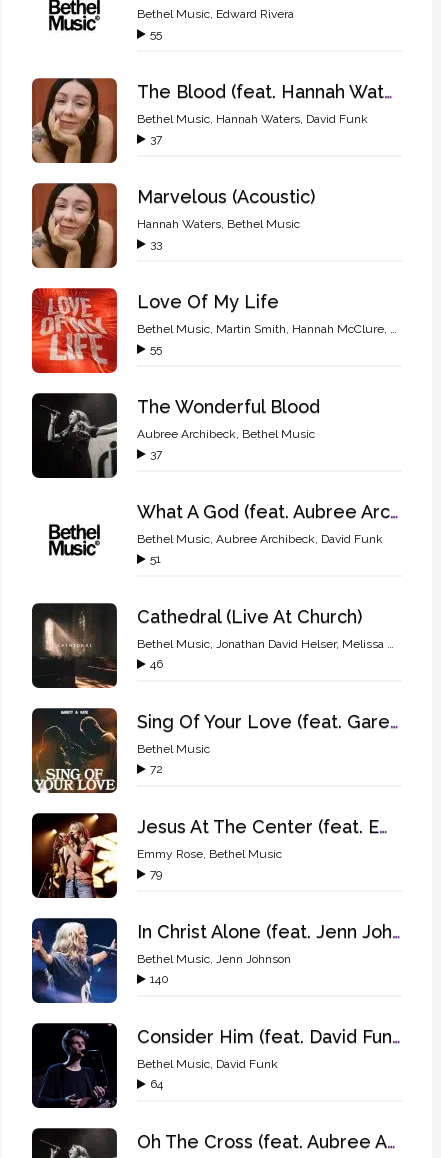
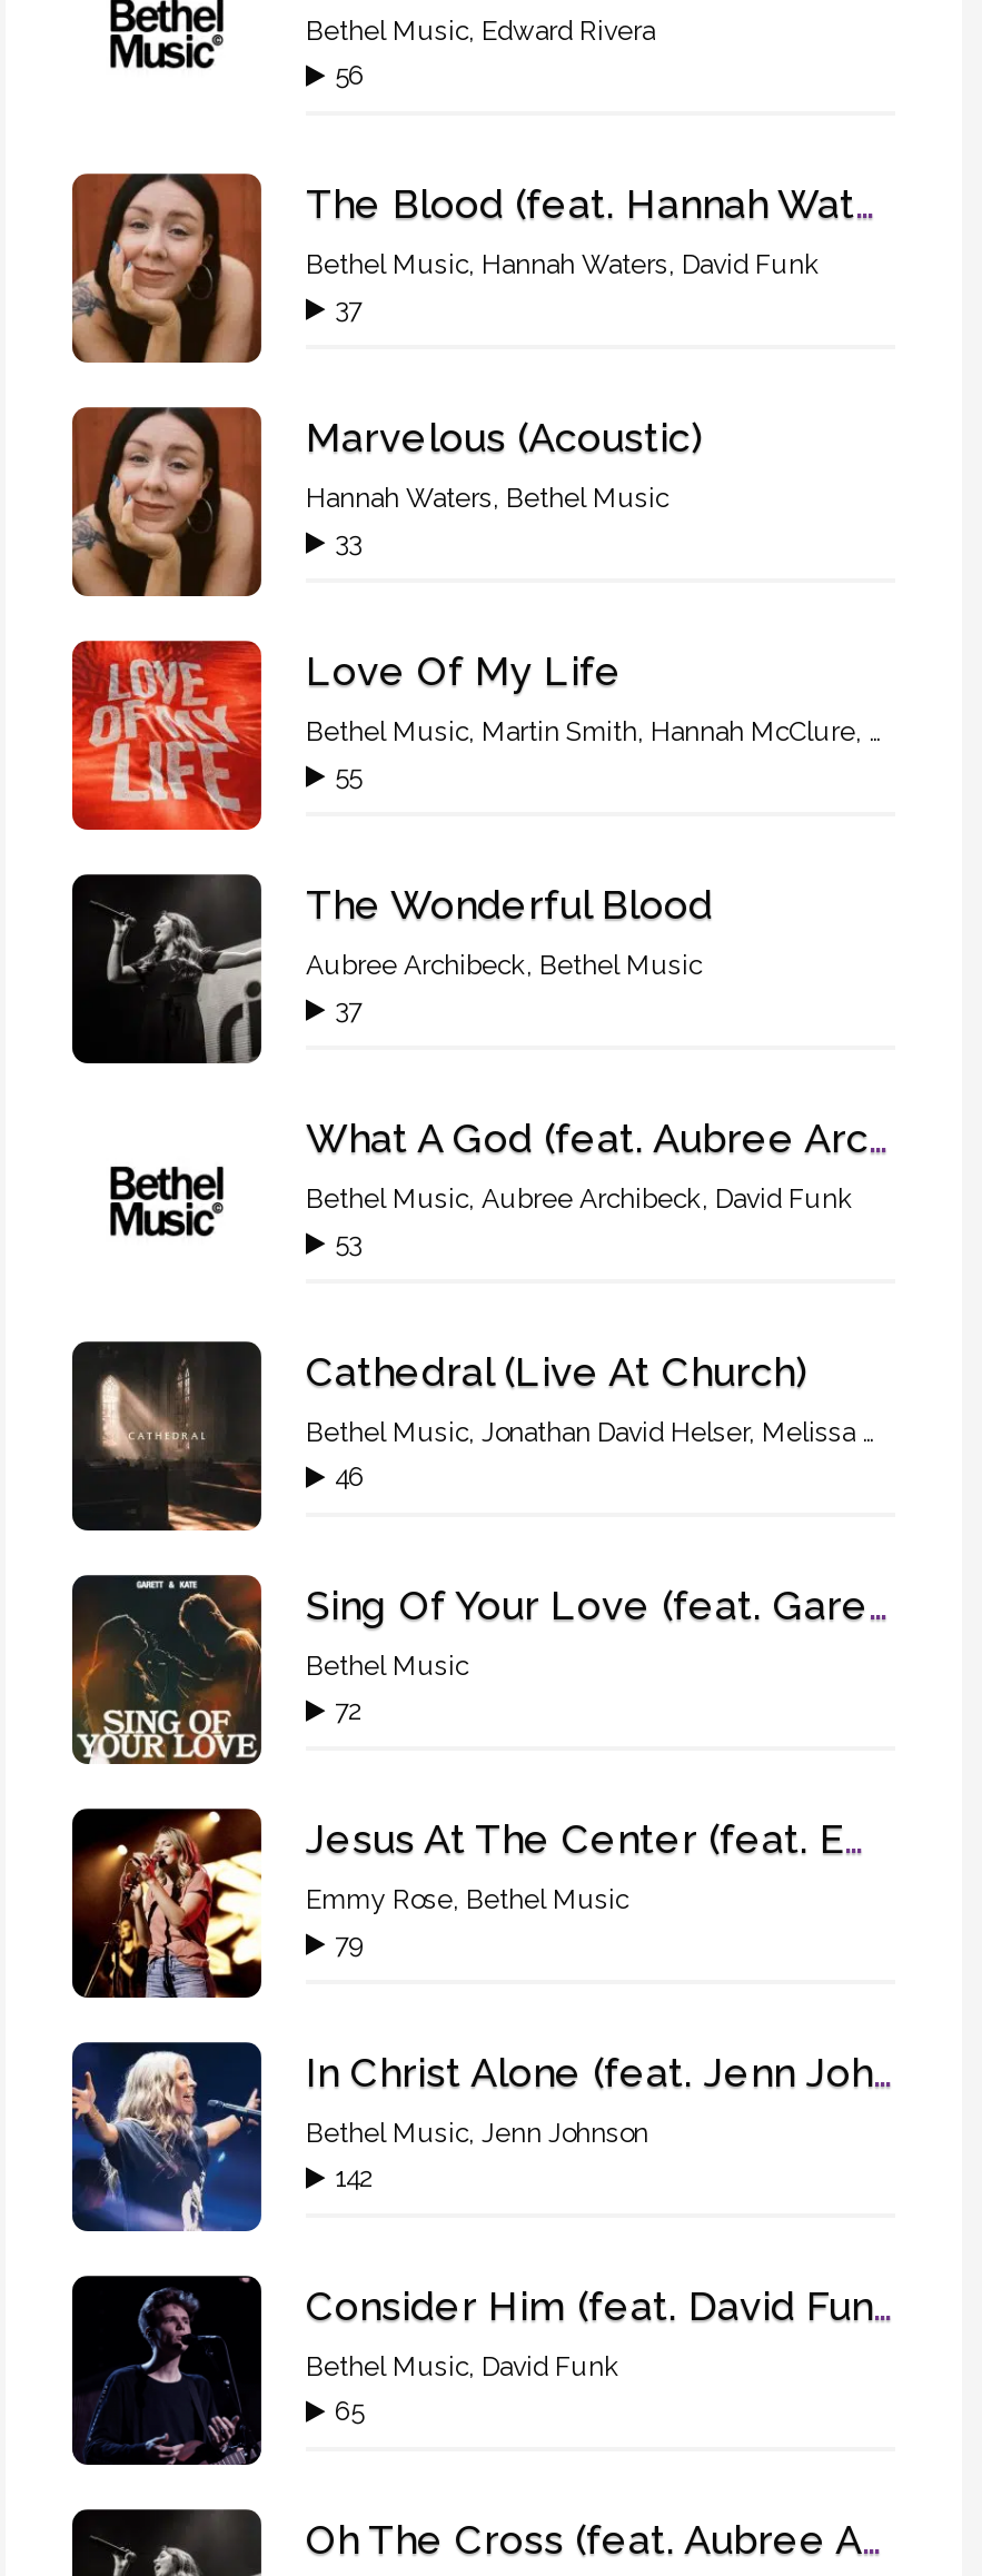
[150,27,162,41] 55 -> [335,61,364,92] 56
[150,552,161,566] 51 -> [335,1228,361,1260] 53
[150,972,169,986] 140 -> [335,2163,375,2194] 142
[150,1077,163,1091] 64 -> [335,2396,364,2427] 65

